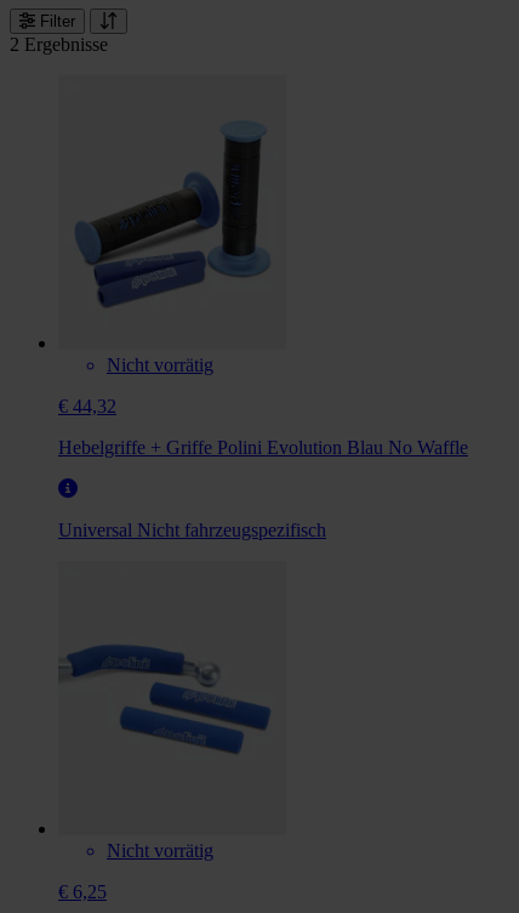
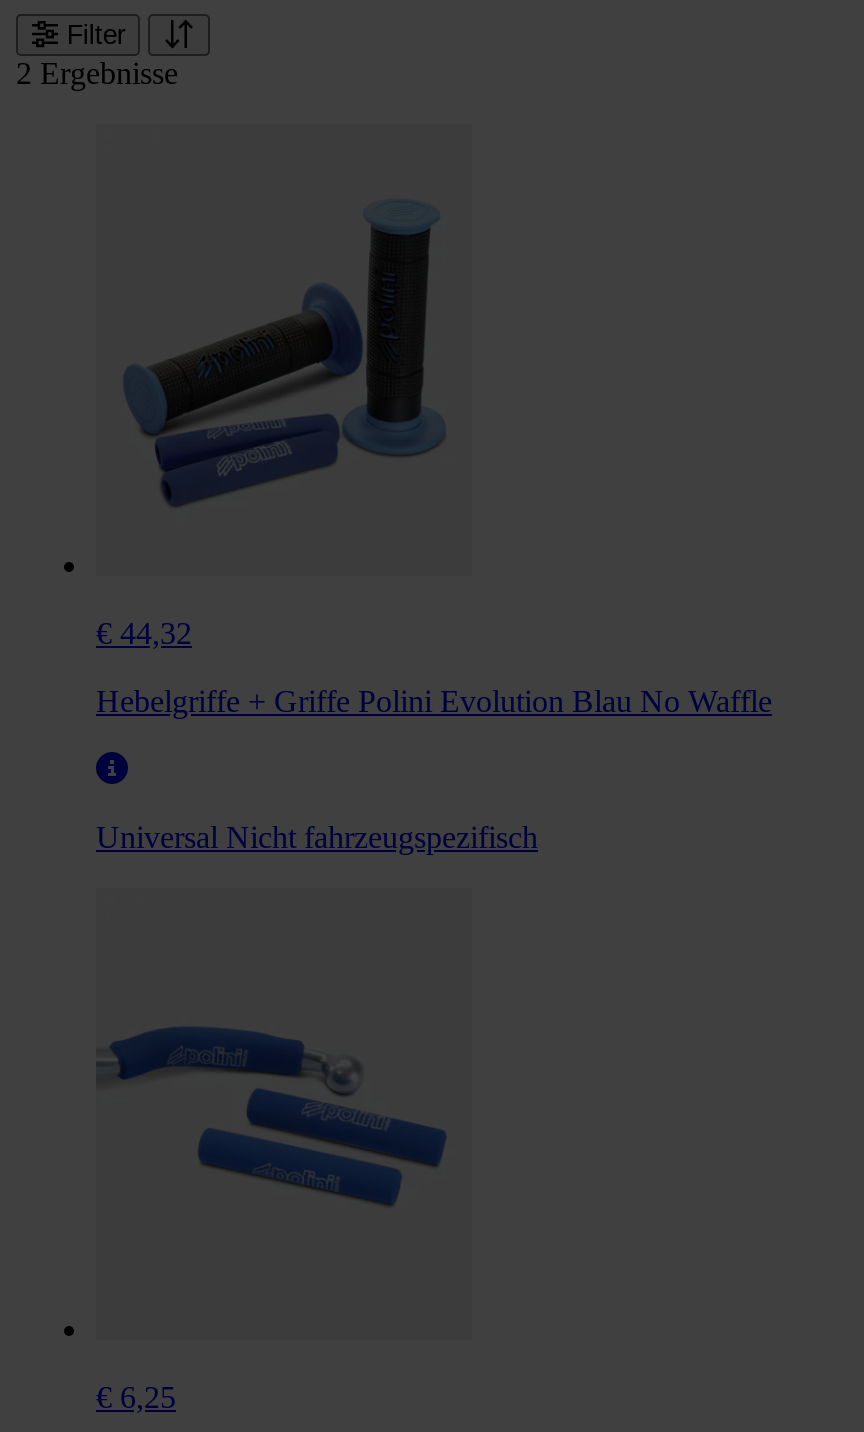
[107,354,213,375] Nicht vorrätig -> none
[107,840,213,860] Nicht vorrätig -> none

